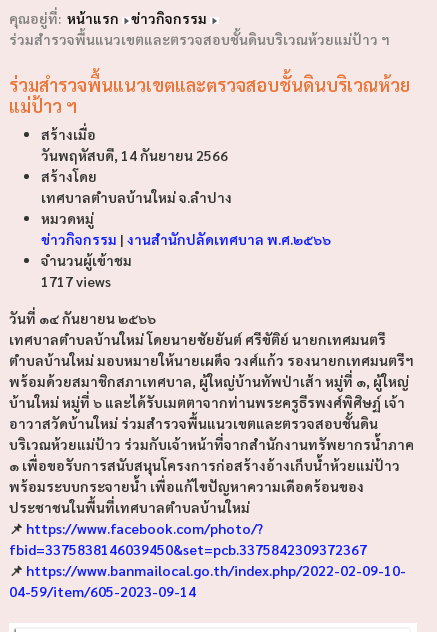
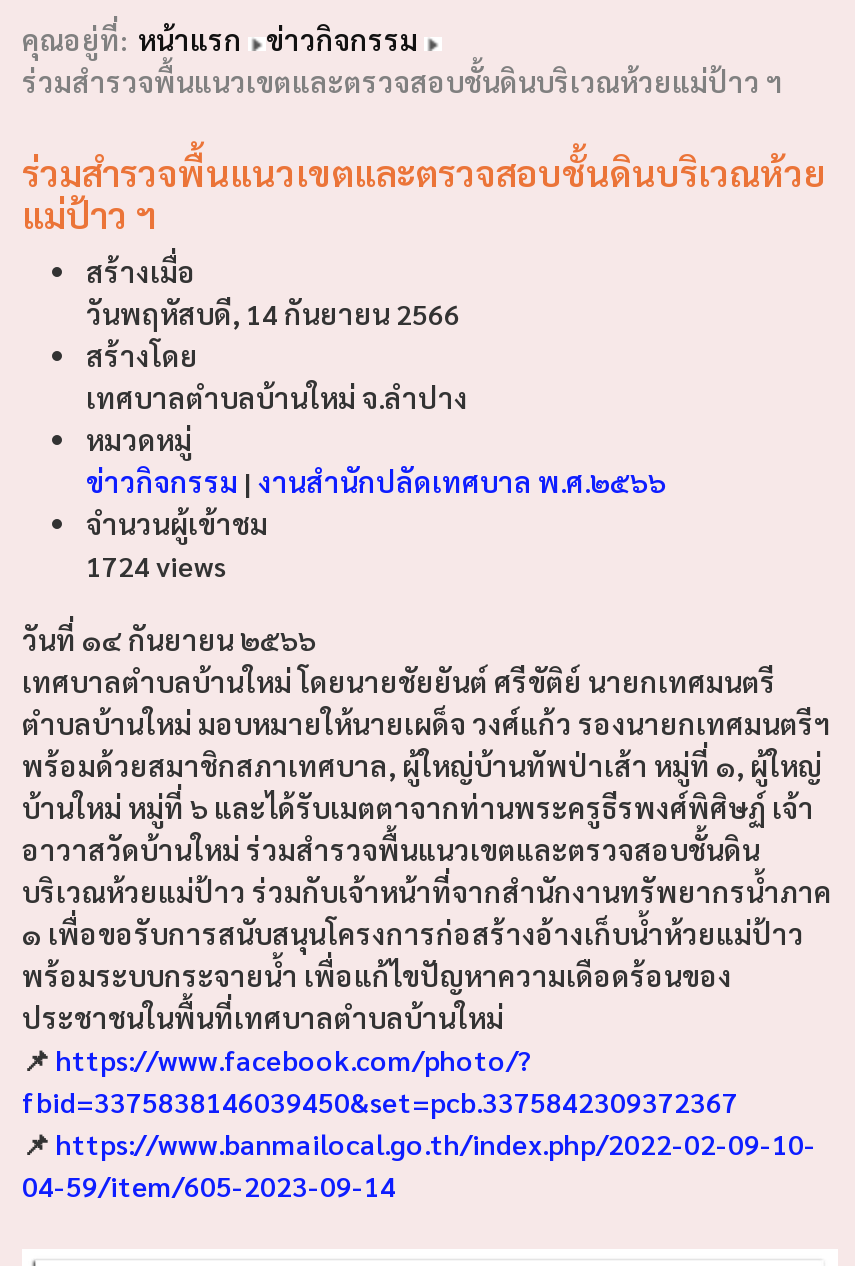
[41,272,111,290] 1717 views -> [86,546,226,582] 1724 views

